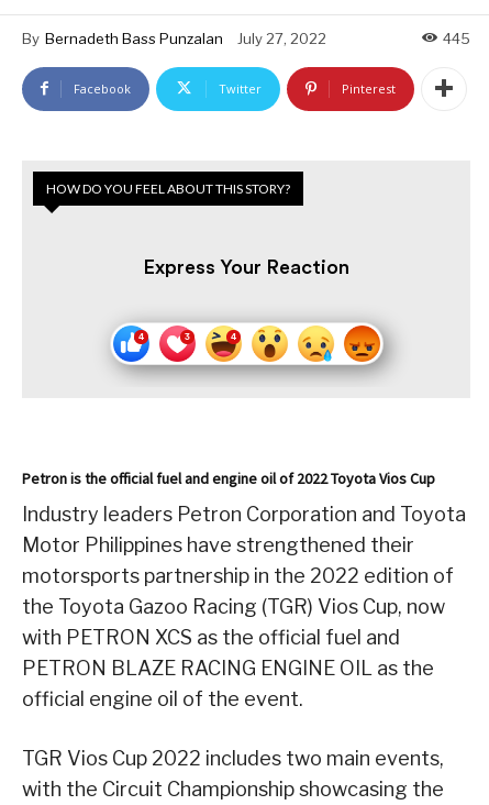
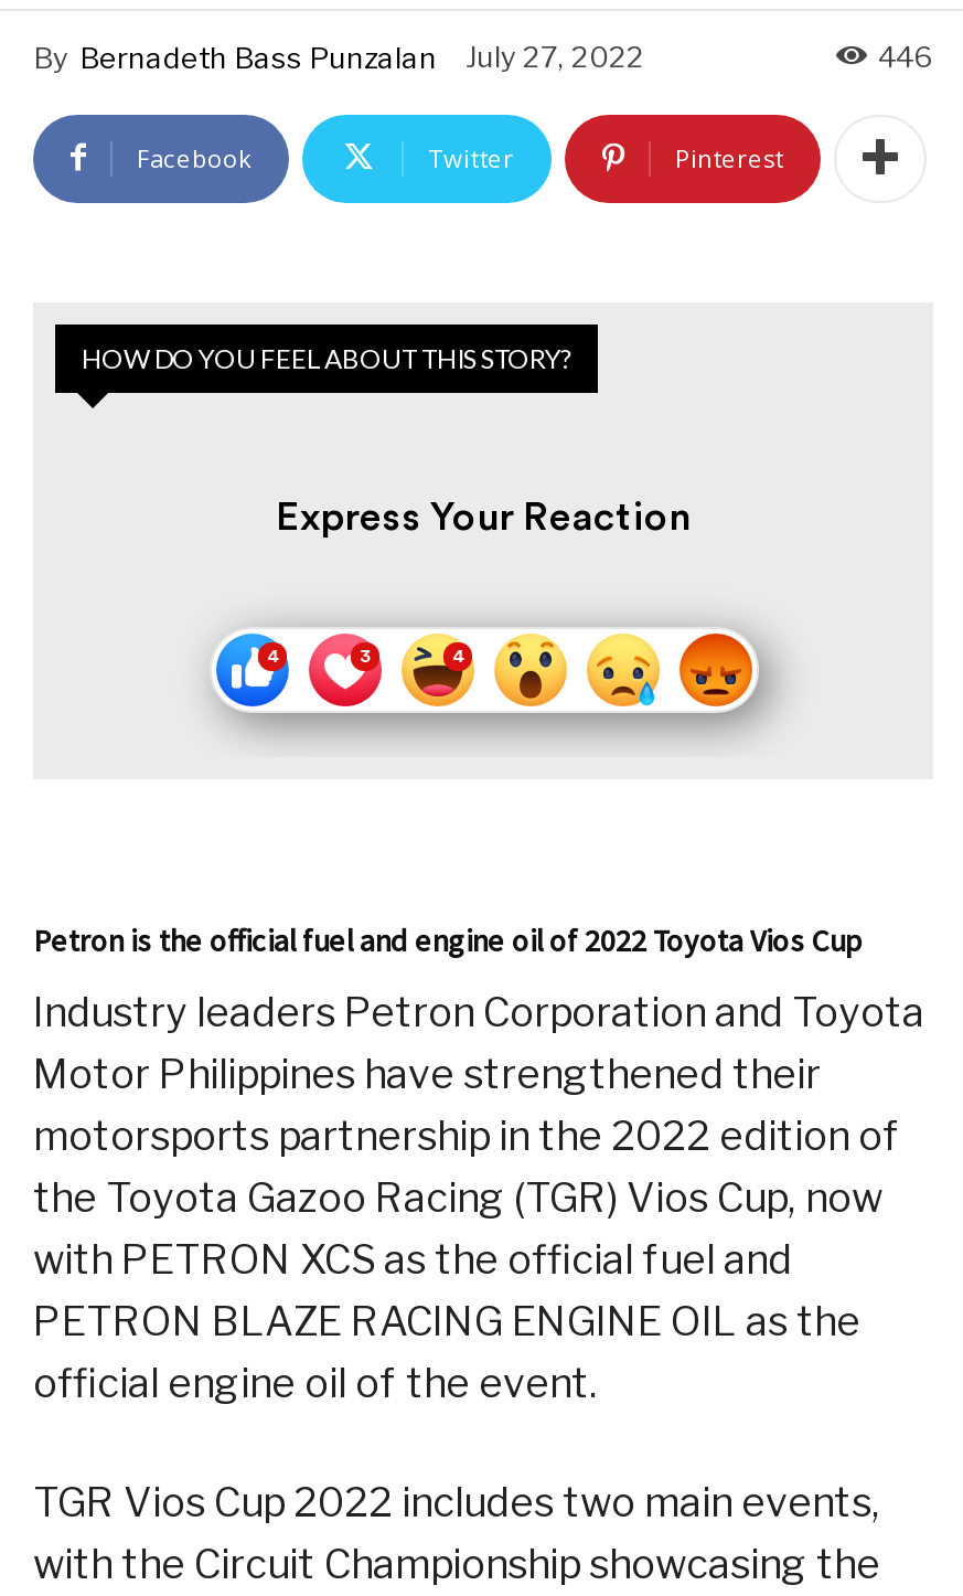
[443,30,470,47] 445 -> [878,40,933,75] 446

